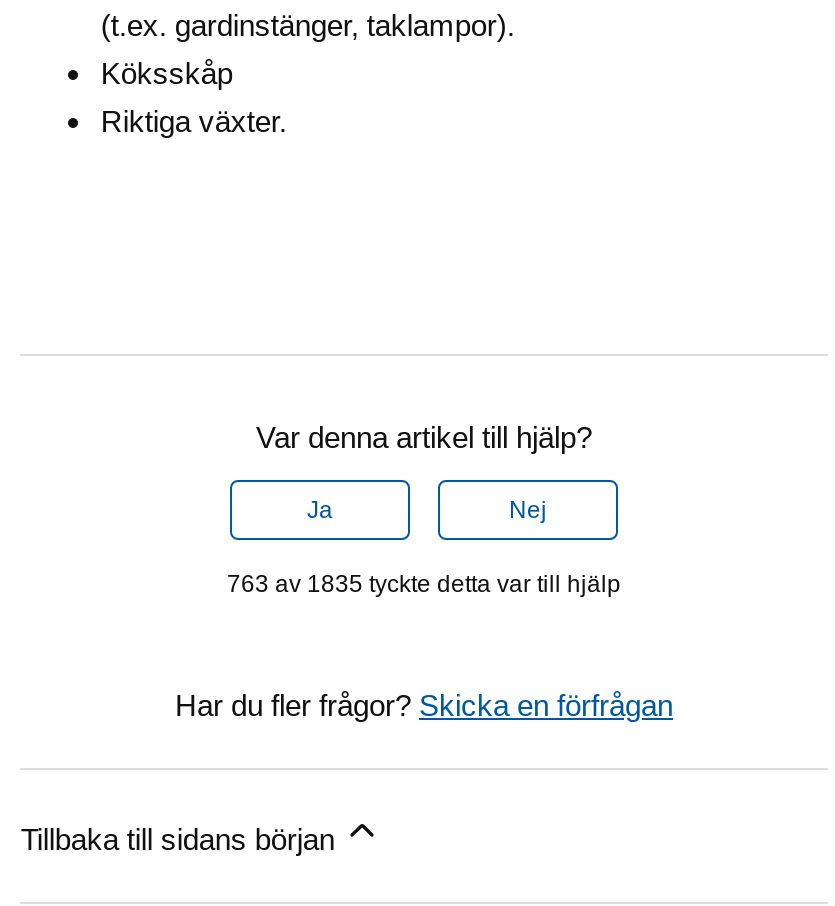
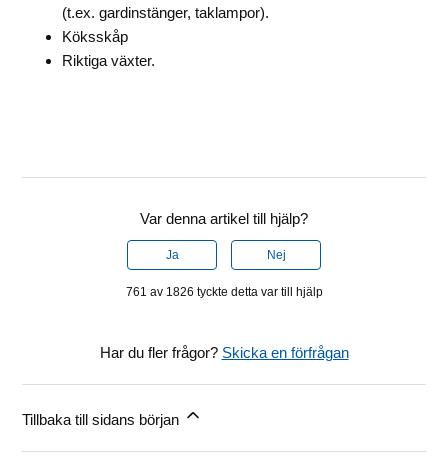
[227,571,621,599] 763 av 1835 tyckte detta var till hjälp -> [125,285,322,299] 761 av 1826 tyckte detta var till hjälp

